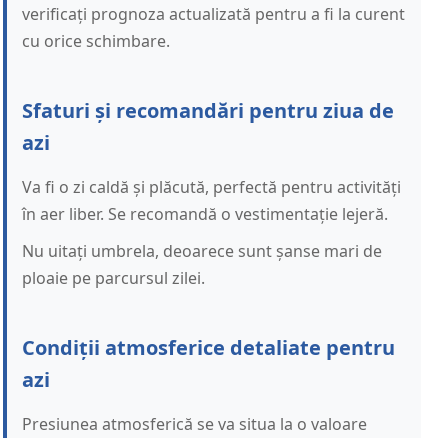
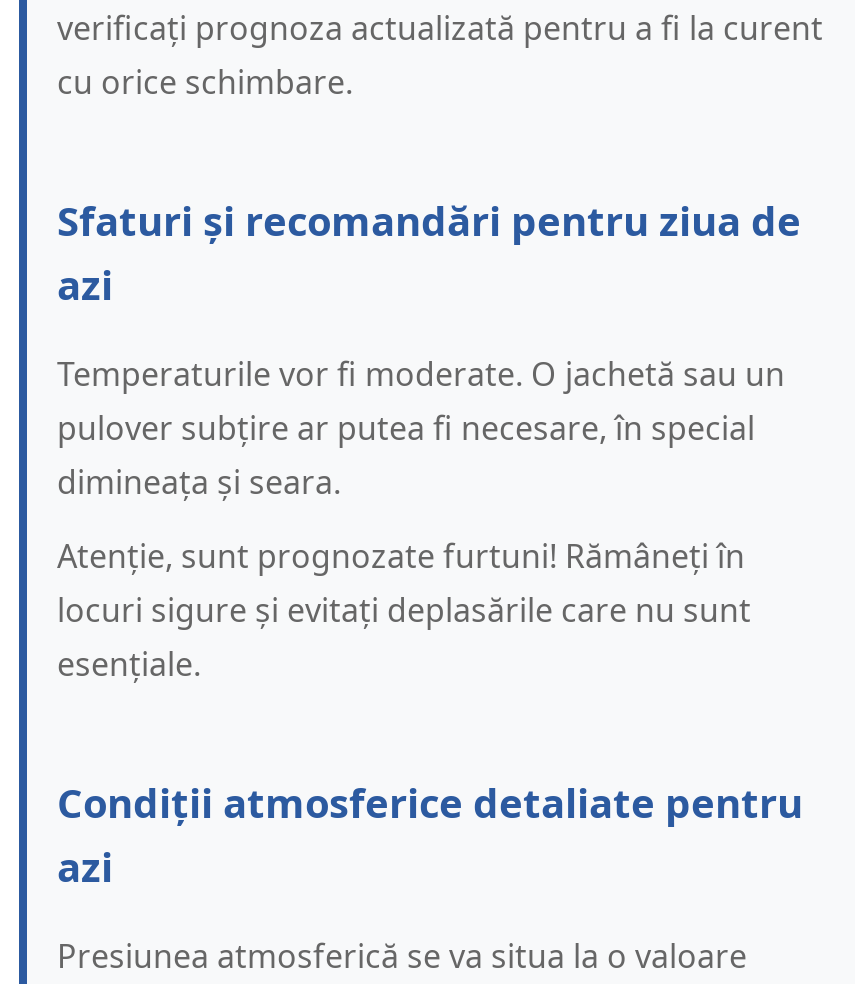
[22,176,401,225] Va fi o zi caldă și plăcută, perfectă pentru activități | în aer liber. Se recomandă o vestimentație lejeră. -> [57,353,785,505] Temperaturile vor fi moderate. O jachetă sau un | pulover subțire ar putea fi necesare, în special | dimineața și seara.
[22,240,382,289] Nu uitați umbrela, deoarece sunt șanse mari de | ploaie pe parcursul zilei. -> [57,535,751,687] Atenție, sunt prognozate furtuni! Rămâneți în | locuri sigure și evitați deplasările care nu sunt | esențiale.

